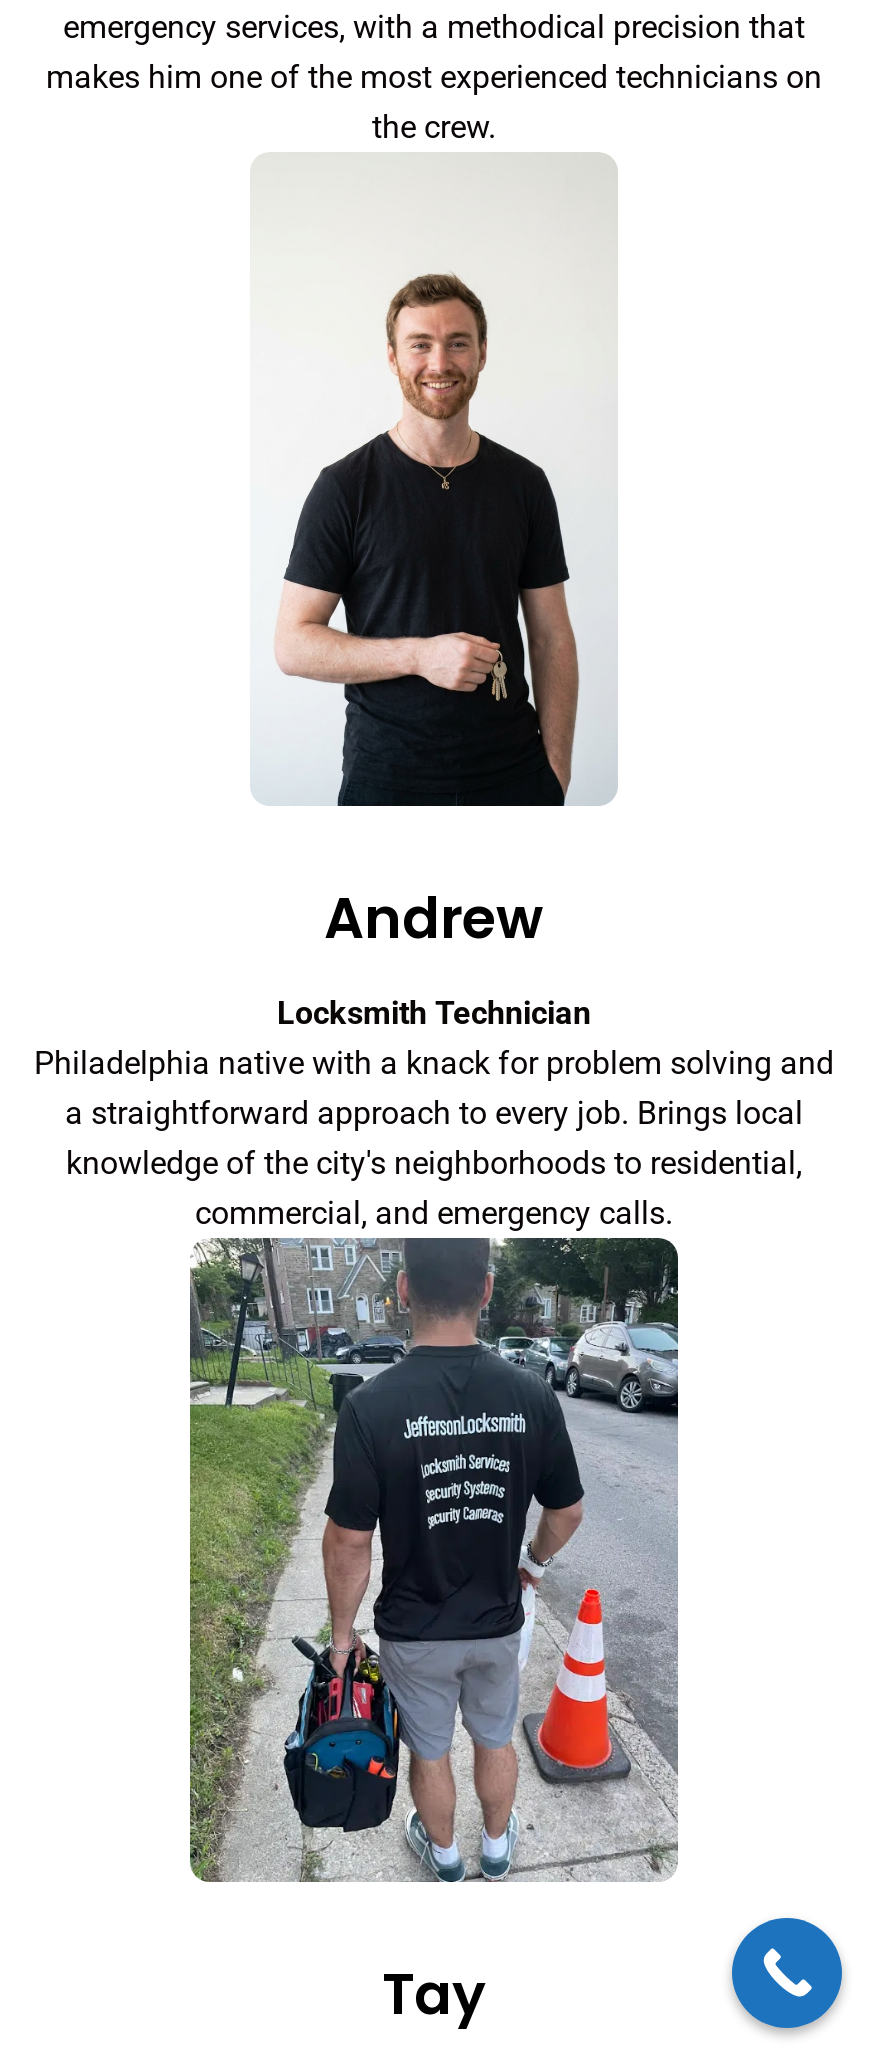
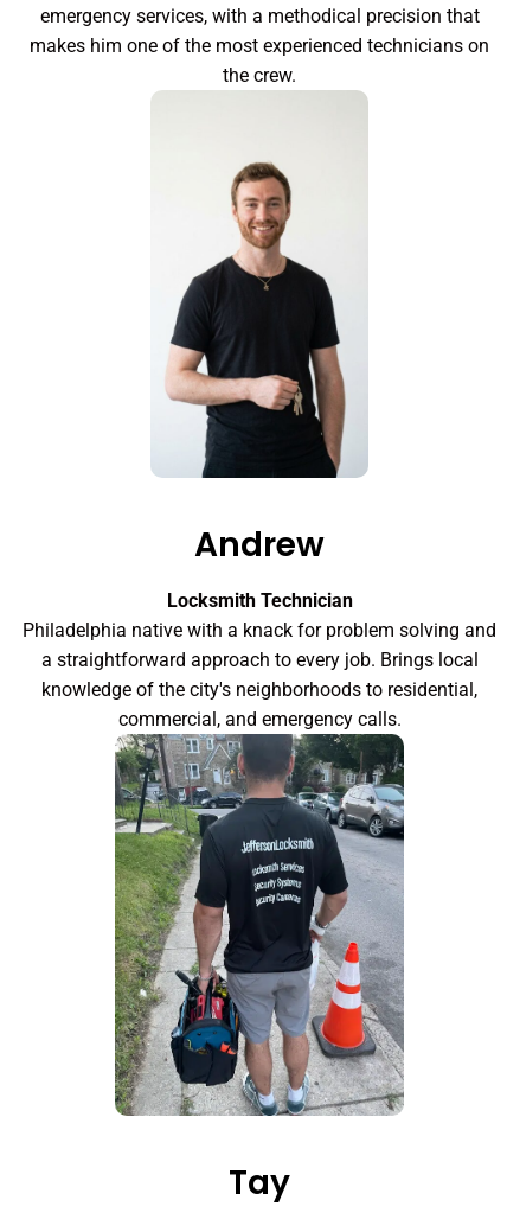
[728,1916,846,2036] [image] -> none

